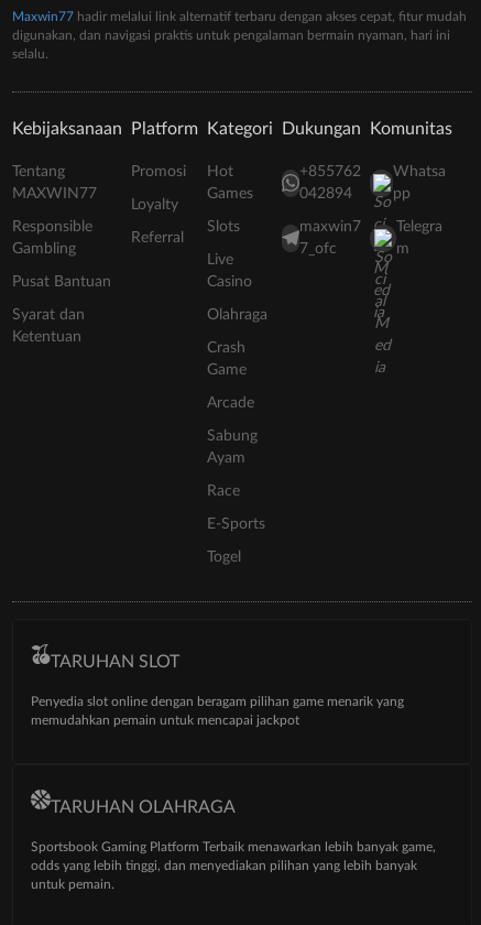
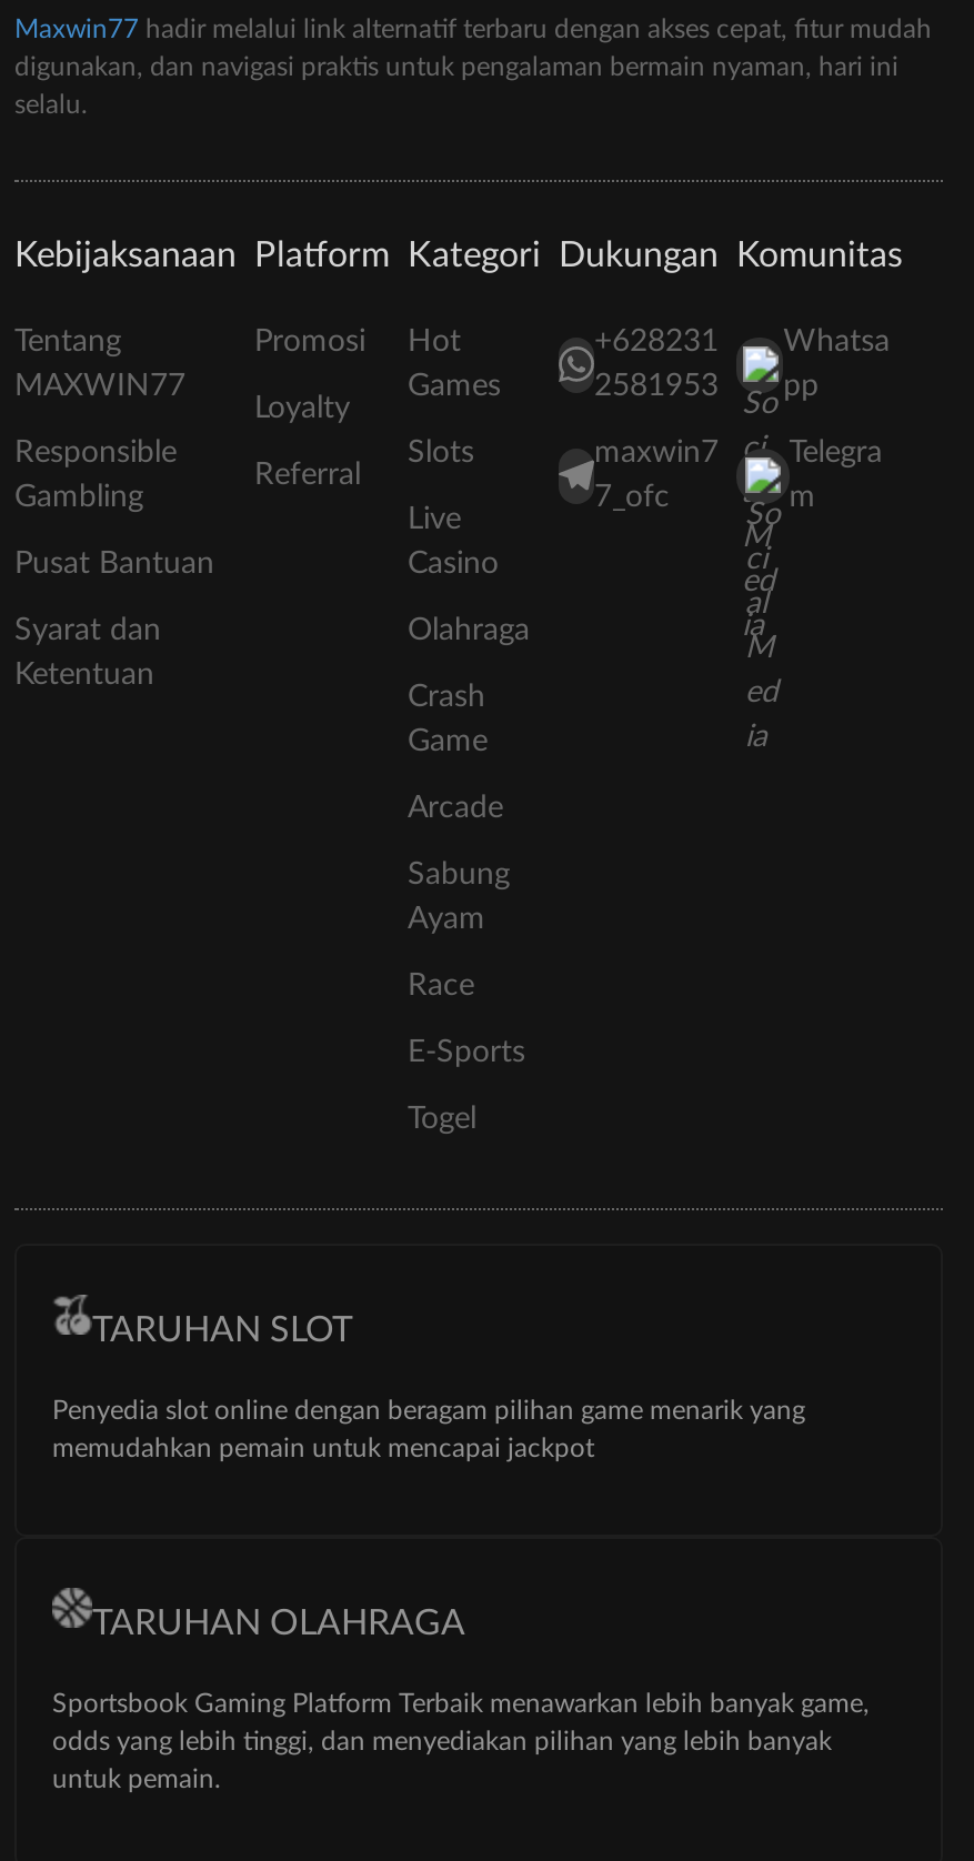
[299,164,361,180] +855762 -> [594,327,719,358] +628231
[299,186,352,202] 042894 -> [594,371,719,402] 2581953

